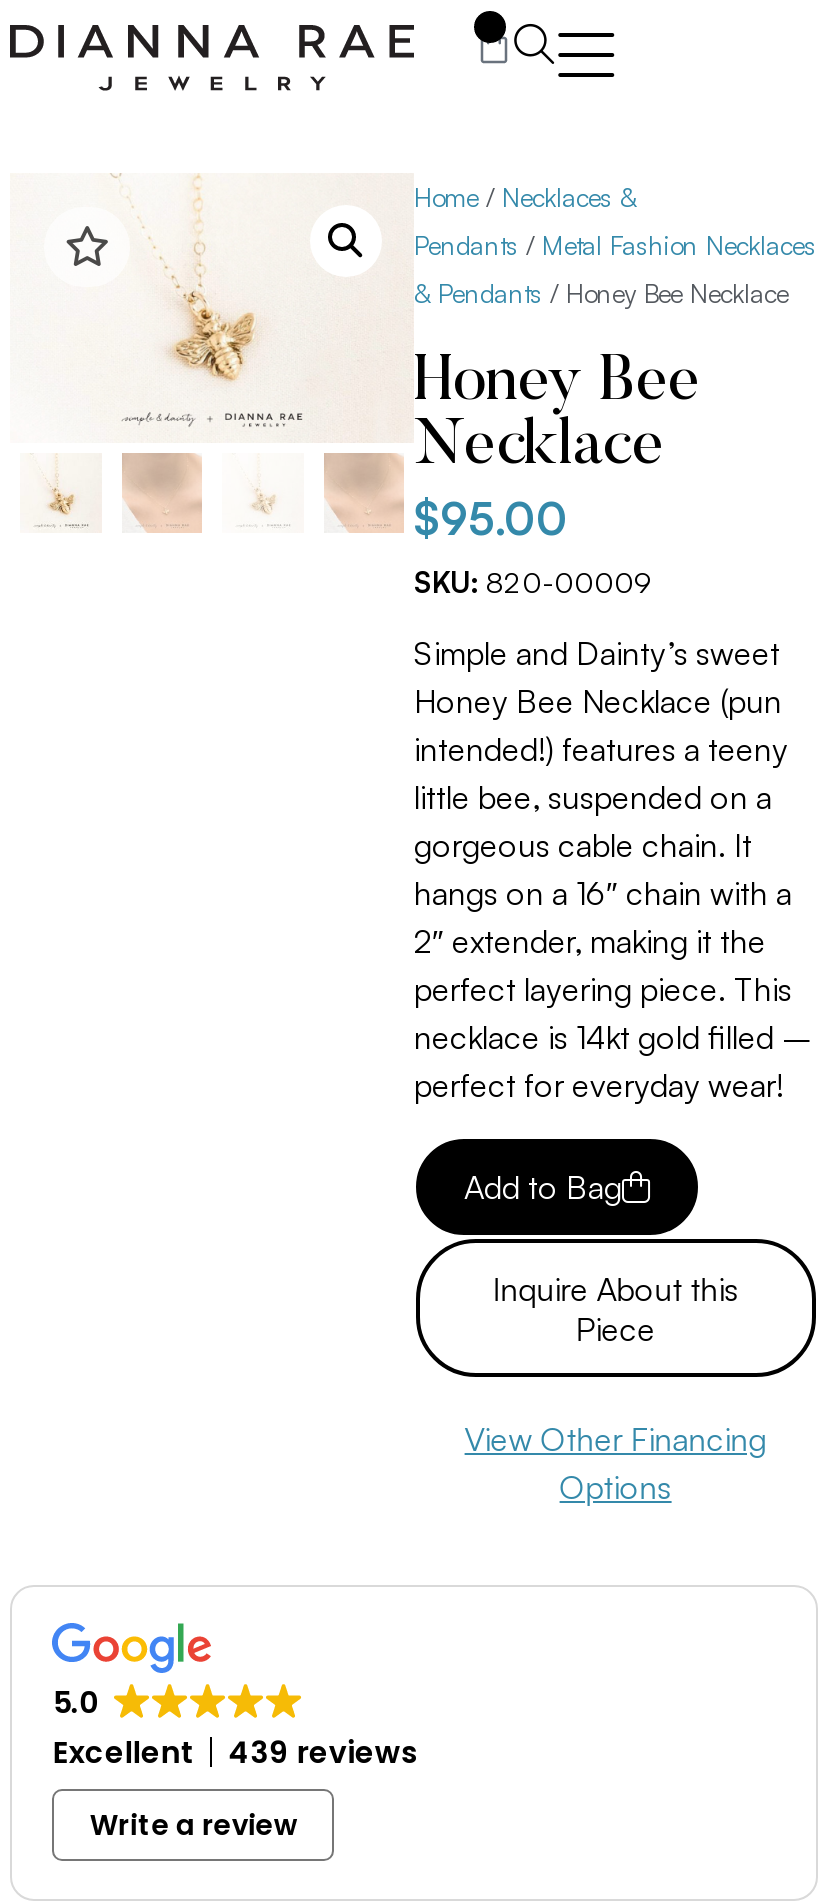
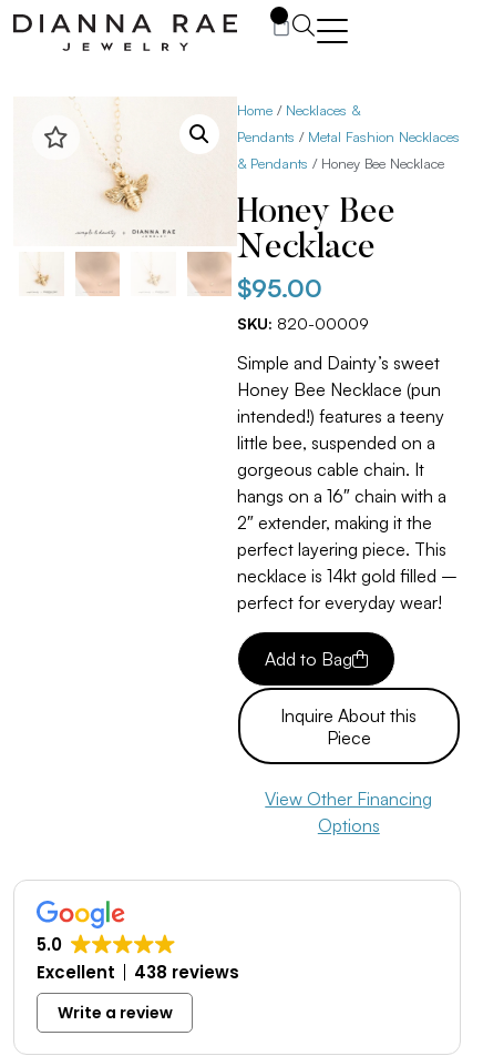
[53,1731,419,1773] Excellent 439 reviews -> [37,961,240,984] Excellent 438 reviews

